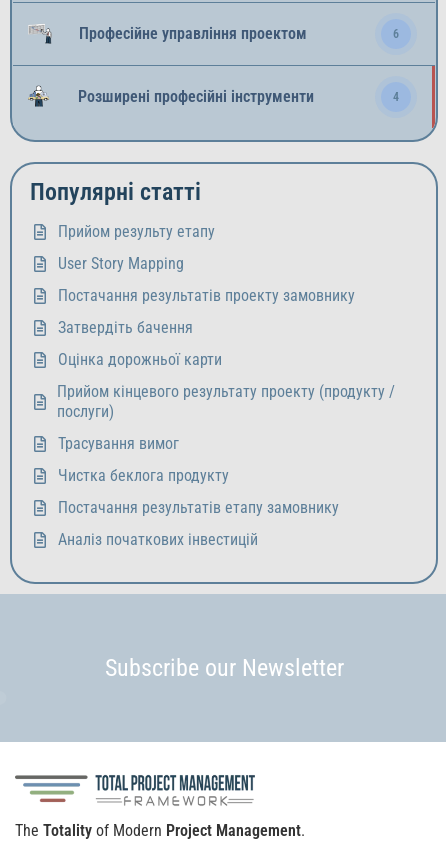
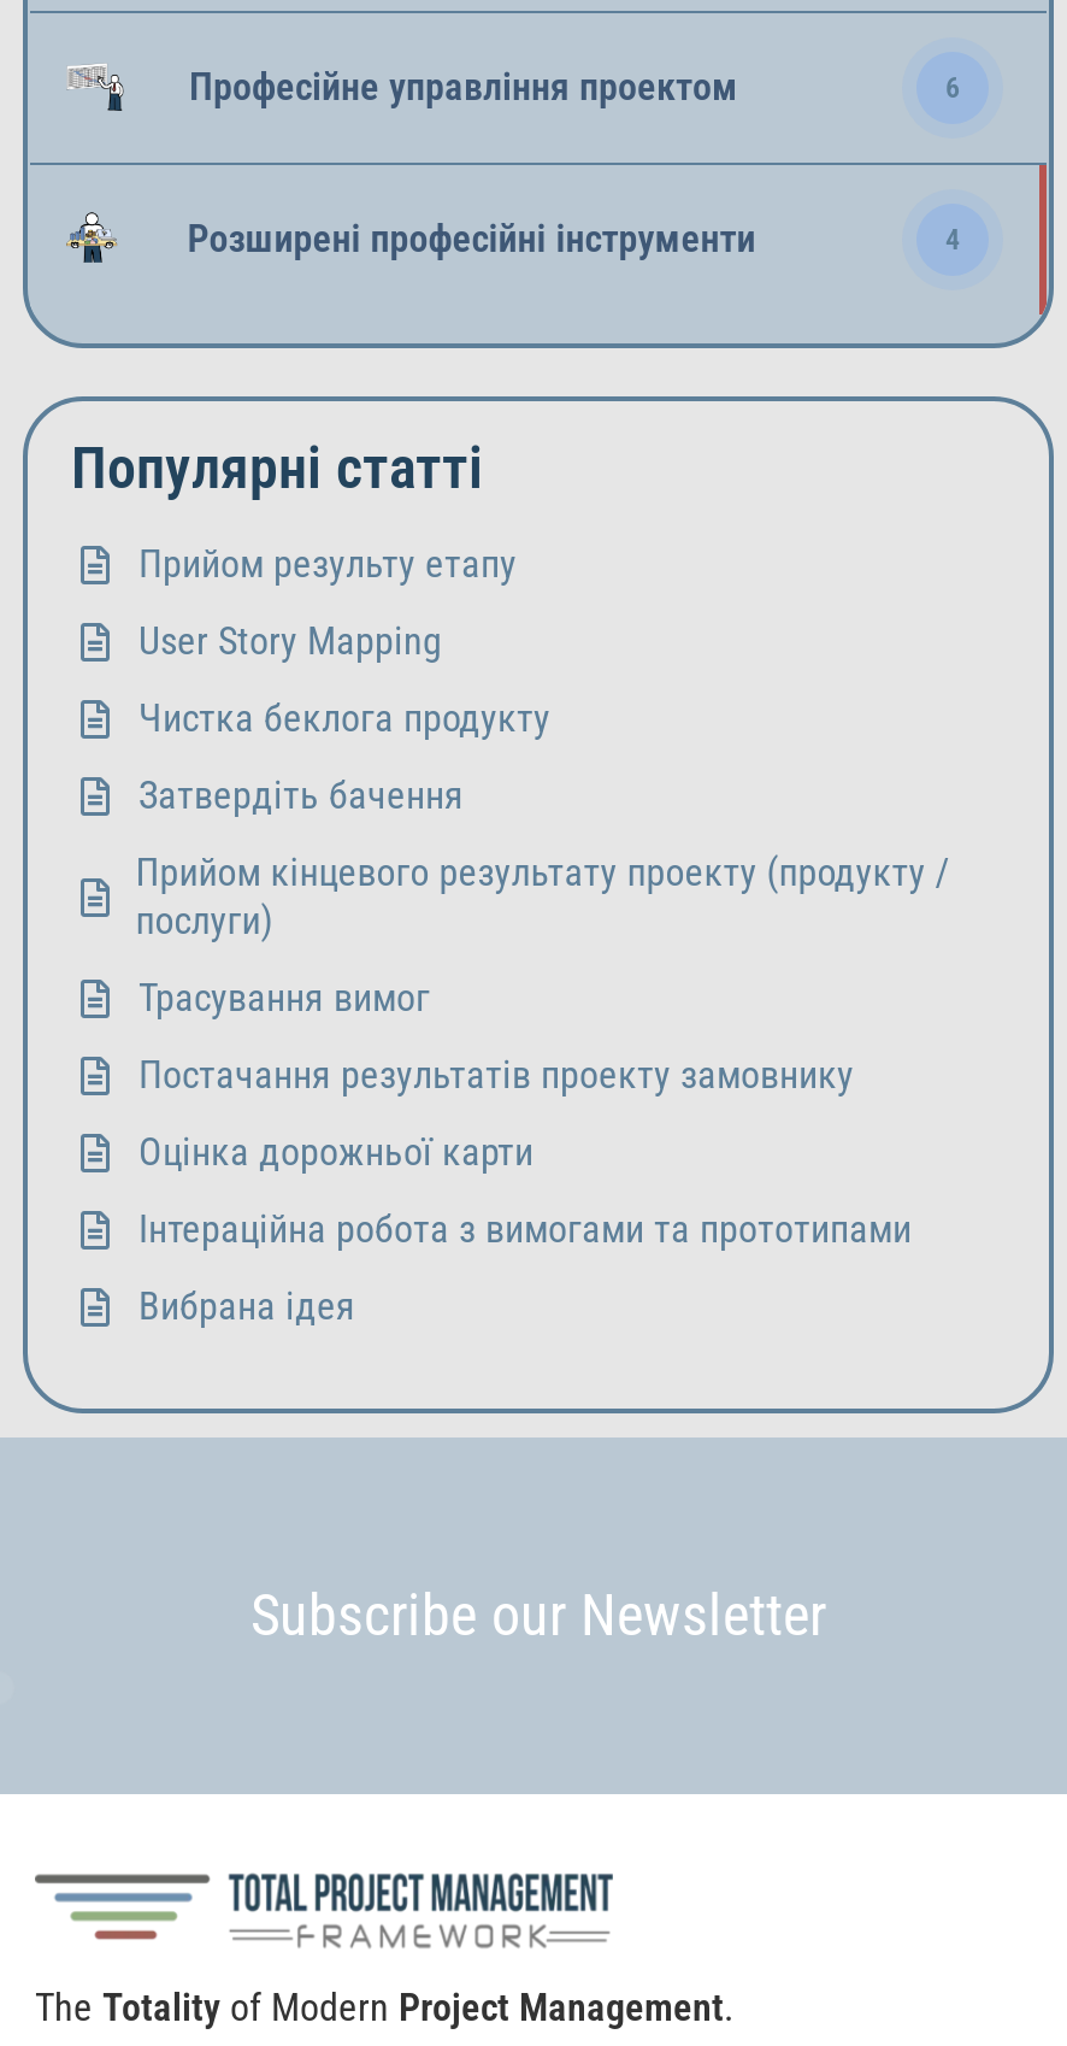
moved [58,286,355,305] -> [138,1052,854,1098]: Постачання результатів проекту замовнику
moved [58,350,222,369] -> [138,1129,533,1175]: Оцінка дорожньої карти
moved [57,382,395,453] -> [136,849,950,1021]: Прийом кінцевого результату проекту (продукту / | послуги) | Трасування вимог
moved [58,466,229,485] -> [138,695,550,741]: Чистка беклога продукту
[58,498,339,549] Постачання результатів етапу замовнику | Аналіз початкових інвестицій -> [138,1206,912,1329] Інтераційна робота з вимогами та прототипами | Вибрана ідея

